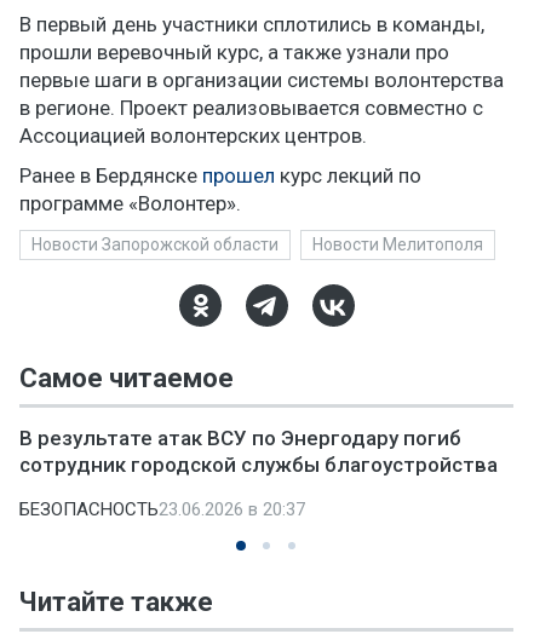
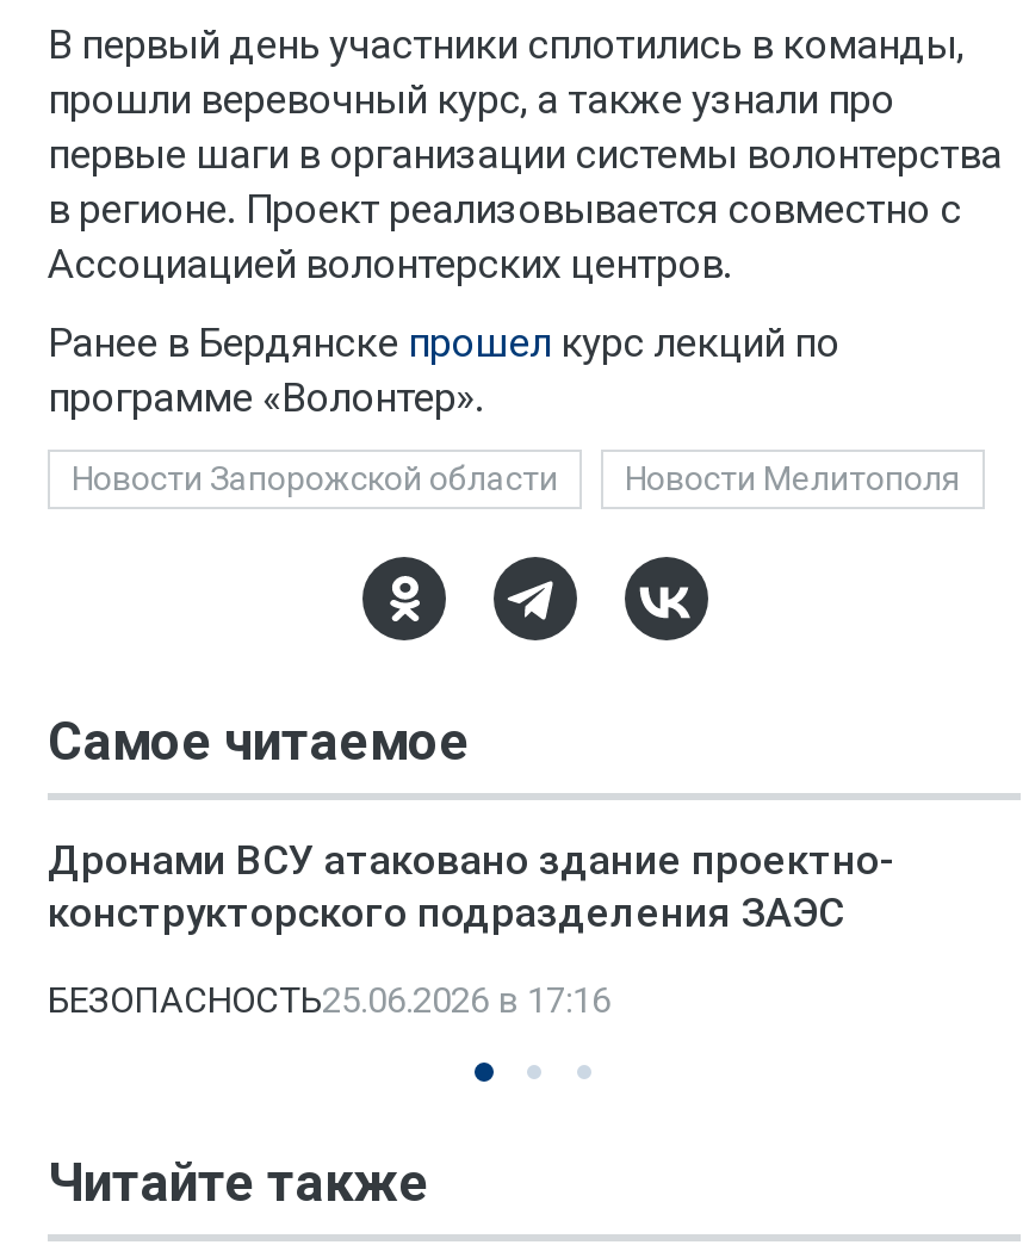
[19,426,498,477] В результате атак ВСУ по Энергодару погиб | сотрудник городской службы благоустройства -> [48,836,894,936] Дронами ВСУ атаковано здание проектно- | конструкторского подразделения ЗАЭС
[19,498,305,520] БЕЗОПАСНОСТЬ23.06.2026 в 20:37 -> [48,979,610,1022] БЕЗОПАСНОСТЬ25.06.2026 в 17:16

